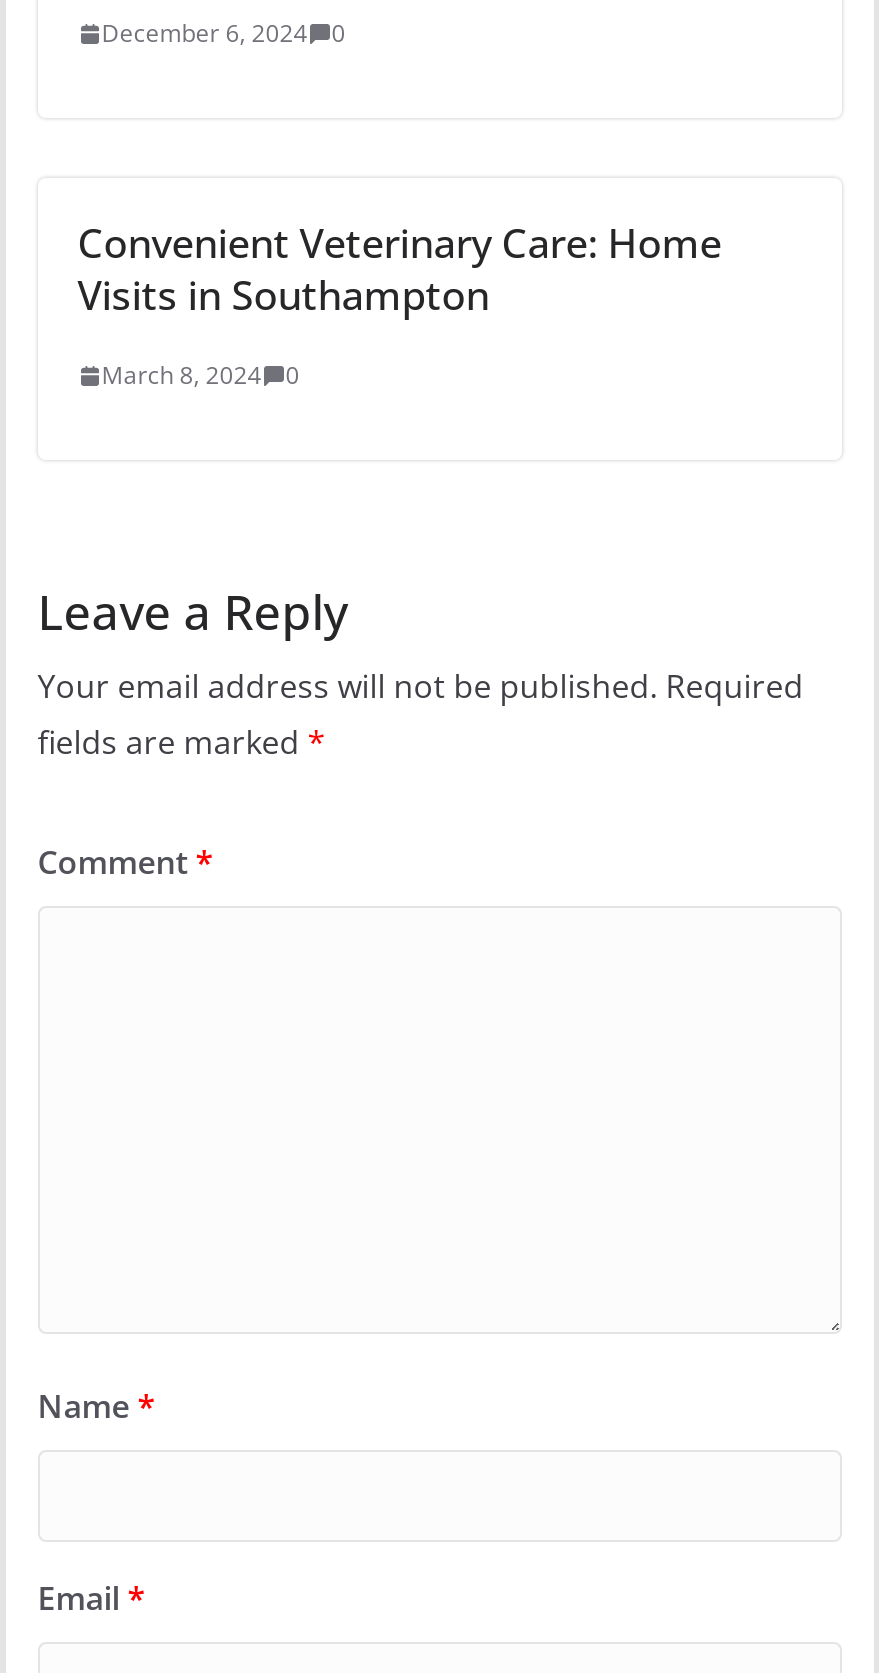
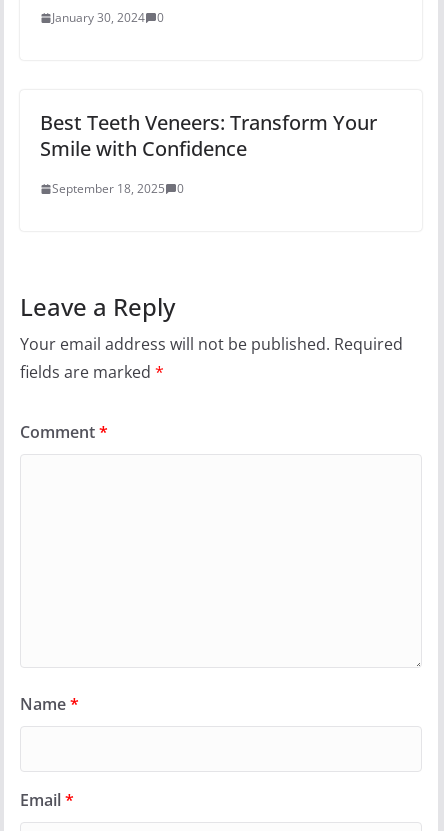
[101,16,345,50] December 6, 2024 0 -> [52,9,164,26] January 30, 2024 0
[77,216,721,322] Convenient Veterinary Care: Home | Visits in Southampton -> [40,109,377,162] Best Teeth Veneers: Transform Your | Smile with Confidence
[101,358,299,392] March 8, 2024 0 -> [52,180,184,197] September 18, 2025 0

